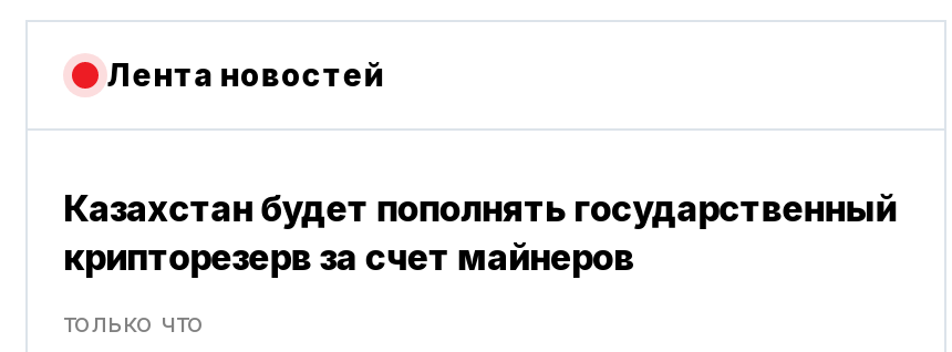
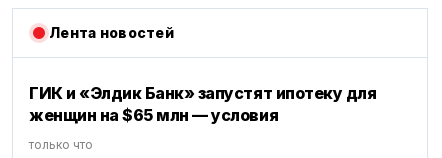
[63,186,896,279] Казахстан будет пополнять государственный | крипторезерв за счет майнеров -> [29,83,376,125] ГИК и «Элдик Банк» запустят ипотеку для | женщин на $65 млн — условия

